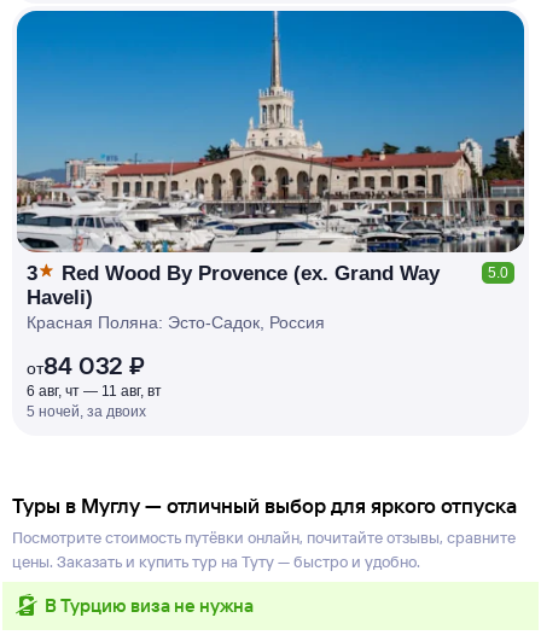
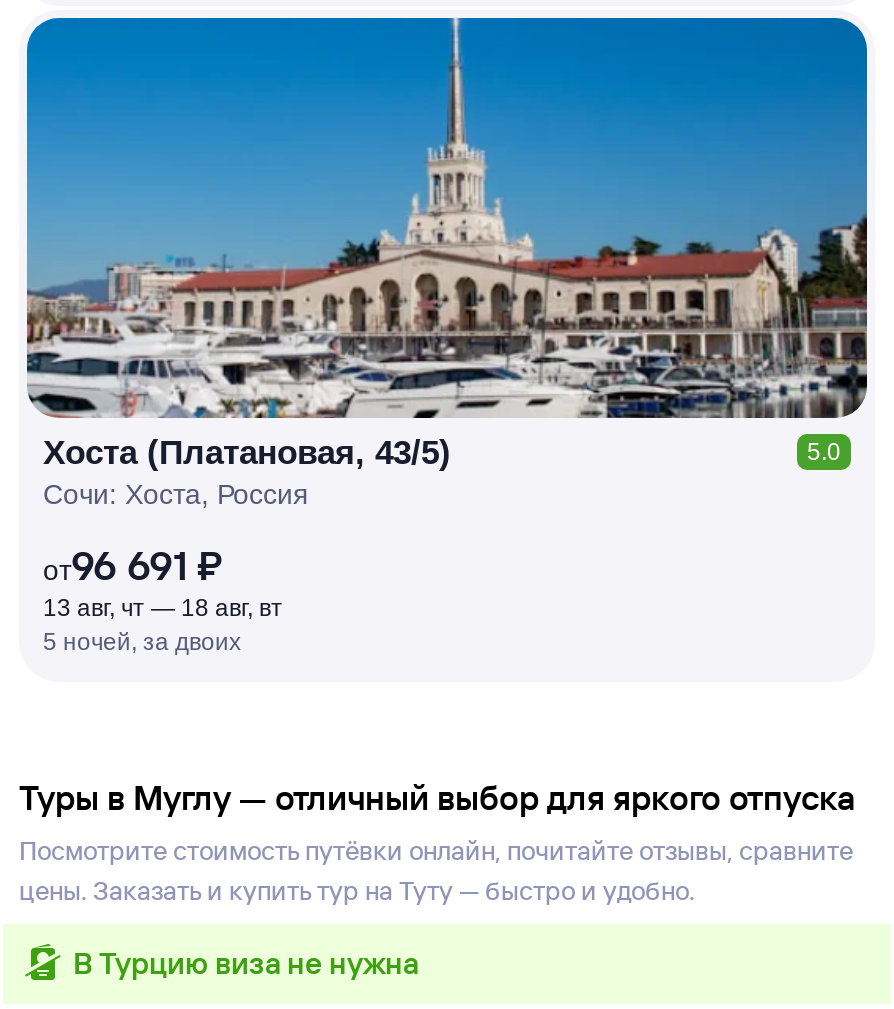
[27,262,440,309] 3 | Red Wood By Provence (ex. Grand Way | Haveli) -> [43,434,451,472] Хоста (Платановая, 43/5)
[27,313,325,332] Красная Поляна: Эсто-Садок, Россия -> [43,478,309,510] Сочи: Хоста, Россия
[27,350,162,400] от84 032 ₽ | 6 авг, чт — 11 авг, вт -> [43,540,283,622] от96 691 ₽ | 13 авг, чт — 18 авг, вт

